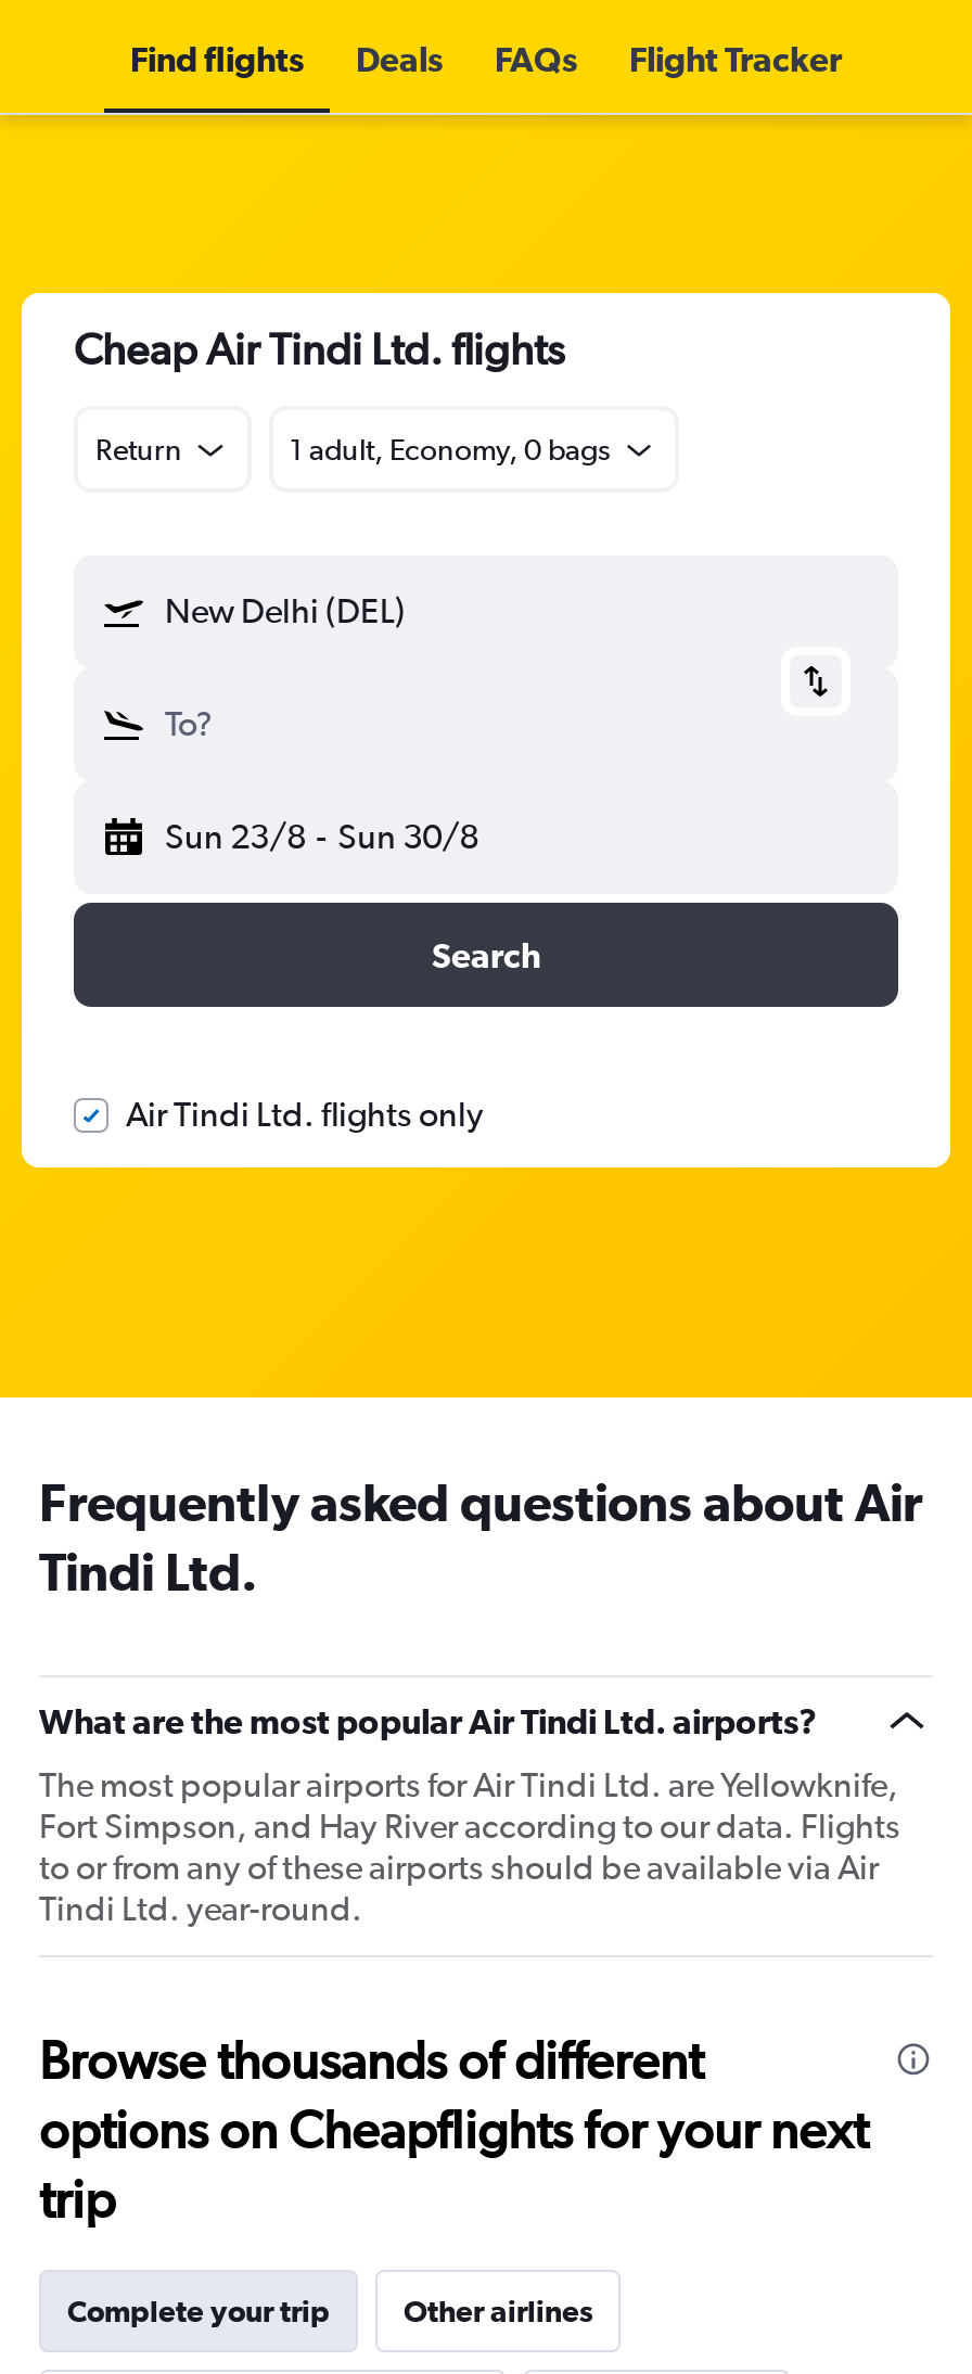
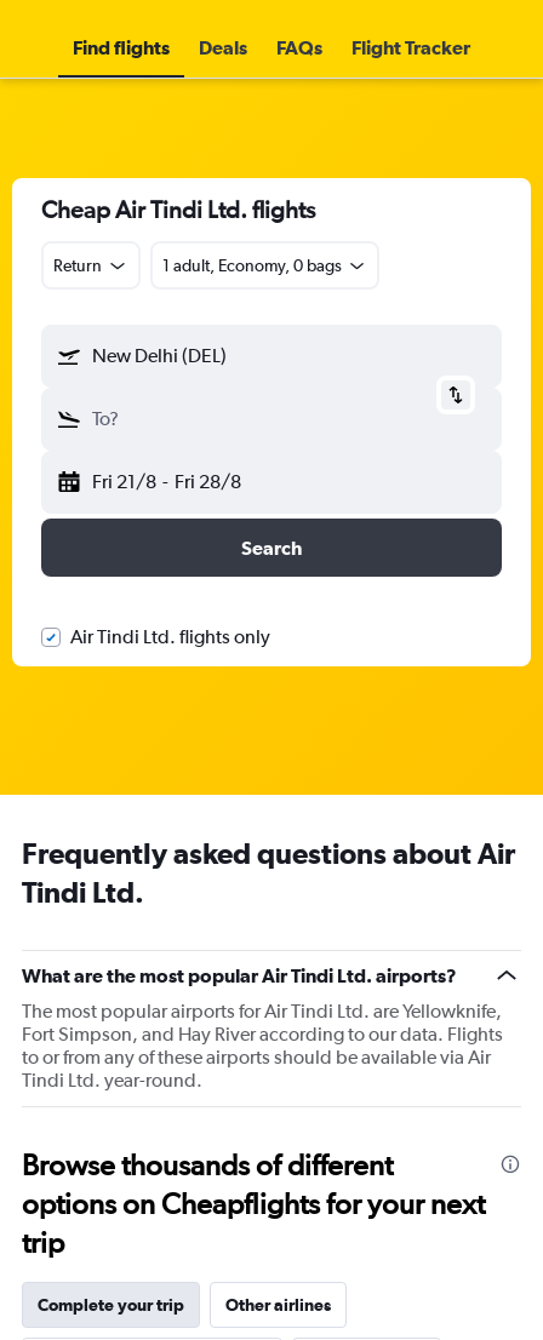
[165,816,479,857] Sun 23/8 - Sun 30/8 -> [92,470,241,493] Fri 21/8 - Fri 28/8

